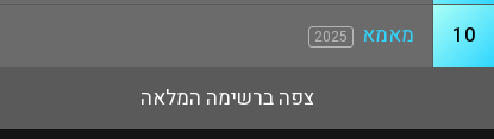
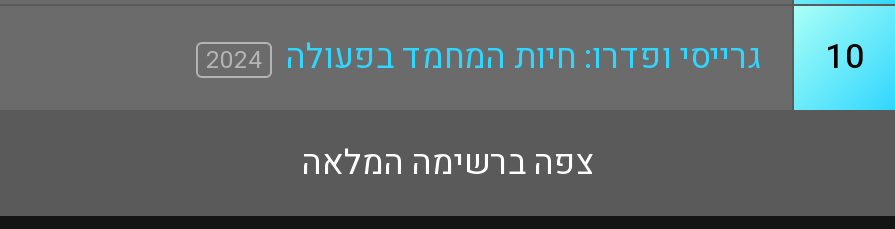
[314,20,414,50] מאמא | 2025 -> [206,32,762,82] גרייסי ופדרו: חיות המחמד בפעולה | 2024

